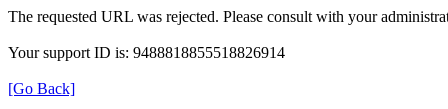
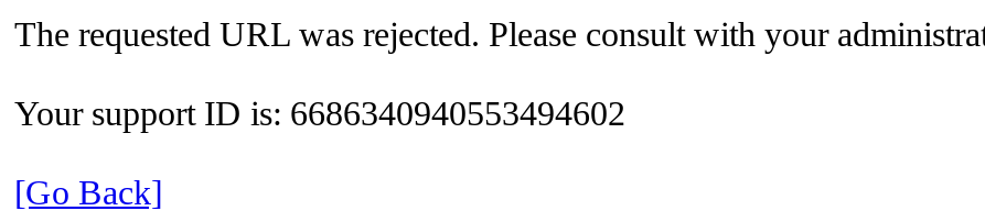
[8,44,285,61] Your support ID is: 9488818855518826914 -> [14,95,625,132] Your support ID is: 6686340940553494602

